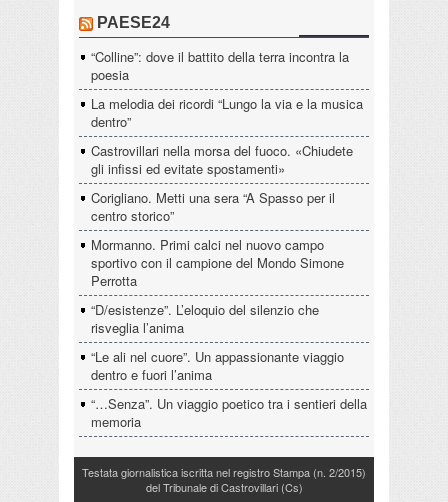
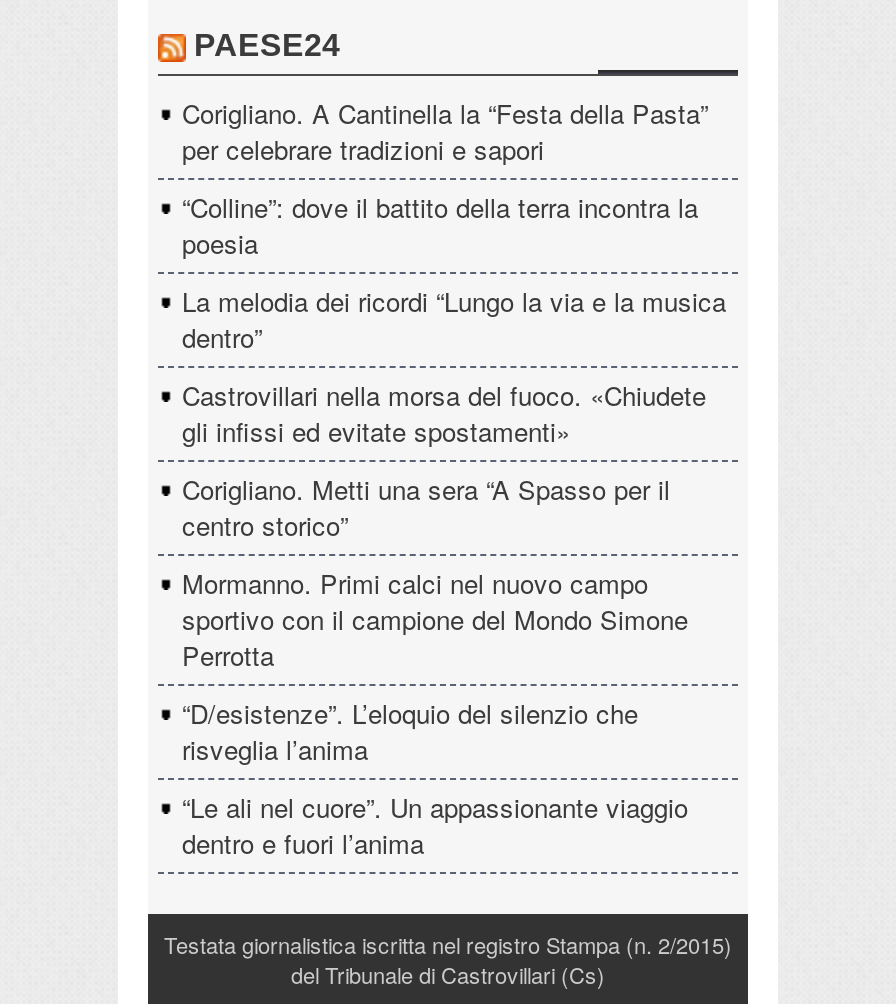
none -> [182,94,708,168] Corigliano. A Cantinella la “Festa della Pasta” | per celebrare tradizioni e sapori
moved [91,47,363,384] -> [182,188,726,862]: “Colline”: dove il battito della terra incontra la | poesia | La melodia dei ricordi “Lungo la via e la musica | ... | “Le ali nel cuore”. Un appassionante viaggio | dentro e fuori l’anima
[91,394,367,431] “…Senza”. Un viaggio poetico tra i sentieri della | memoria -> none

